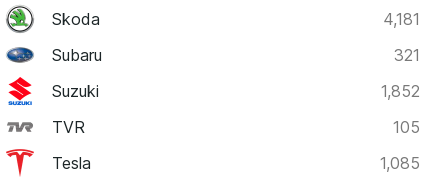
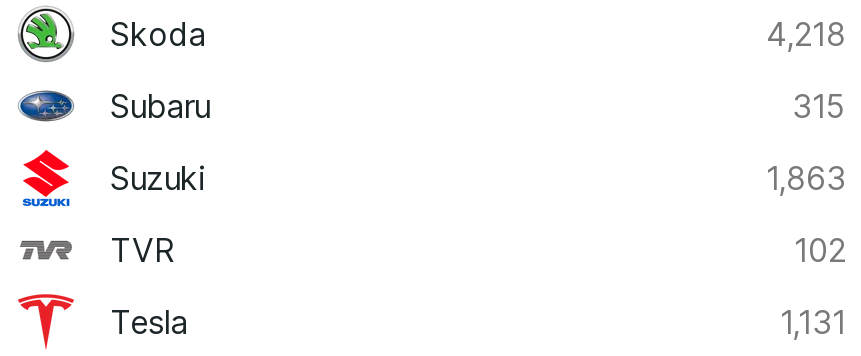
[383,8,420,28] 4,181 -> [766,13,846,53] 4,218
[394,44,420,64] 321 -> [792,85,846,125] 315
[381,80,420,100] 1,852 -> [766,157,846,197] 1,863
[393,116,420,136] 105 -> [794,229,846,269] 102
[380,152,420,172] 1,085 -> [780,301,846,341] 1,131

